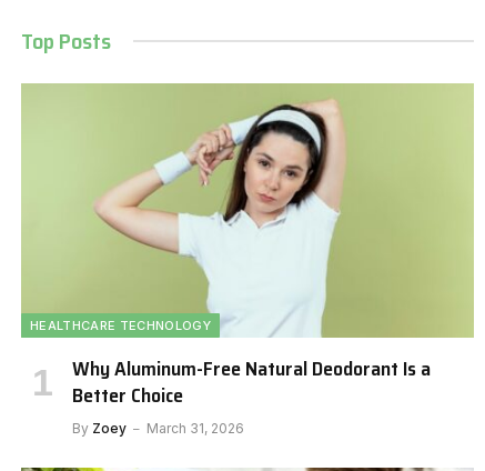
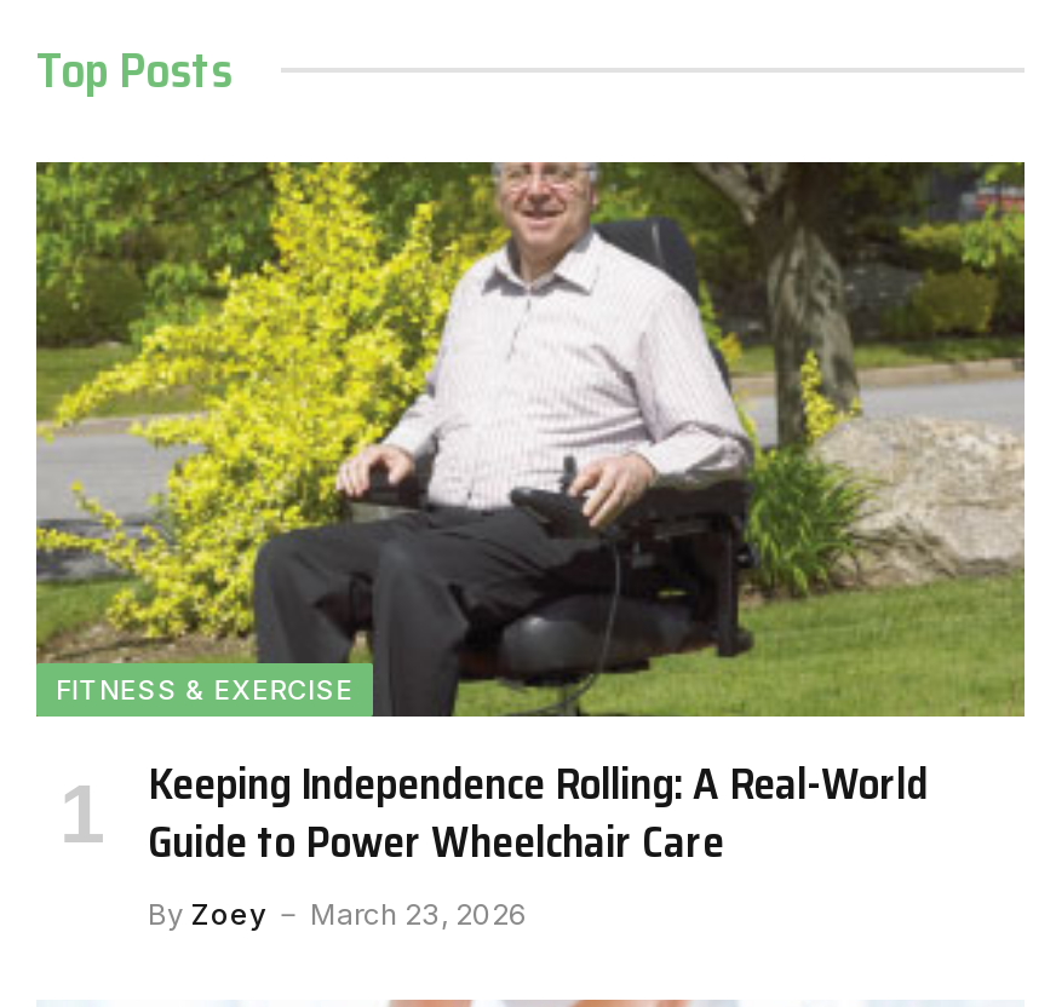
[21,83,474,338] [image] | HEALTHCARE TECHNOLOGY -> [34,160,1027,719] [image] | FITNESS & EXERCISE
[72,353,431,411] Why Aluminum-Free Natural Deodorant Is a | Better Choice -> [148,750,928,876] Keeping Independence Rolling: A Real-World | Guide to Power Wheelchair Care
[72,420,244,437] By Zoey March 31, 2026 -> [148,896,528,932] By Zoey March 23, 2026

